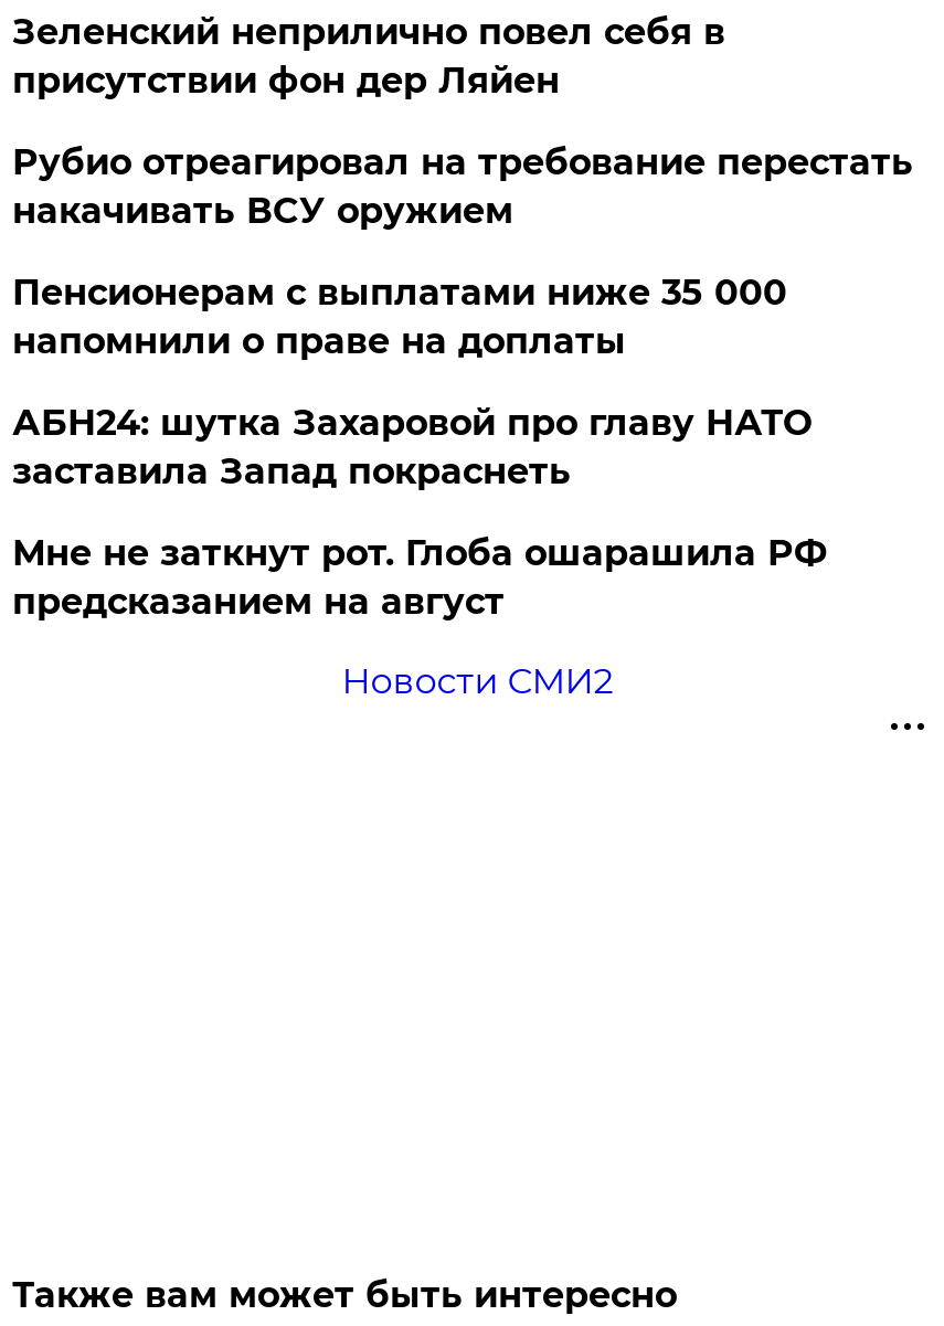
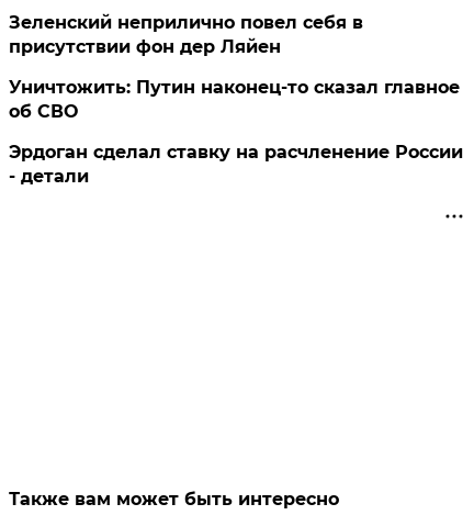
[12,141,913,702] Рубио отреагировал на требование перестать | накачивать ВСУ оружием | Пенсионерам с выплатами ниже 35 000 | напомнили о праве на доплаты | АБН24: шутка Захаровой про главу НАТО | заставила Запад покраснеть | Мне не заткнут рот. Глоба ошарашила РФ | предсказанием на август | Новости СМИ2 -> [9,77,463,187] Уничтожить: Путин наконец-то сказал главное | об СВО | Эрдоган сделал ставку на расчленение России | - детали

